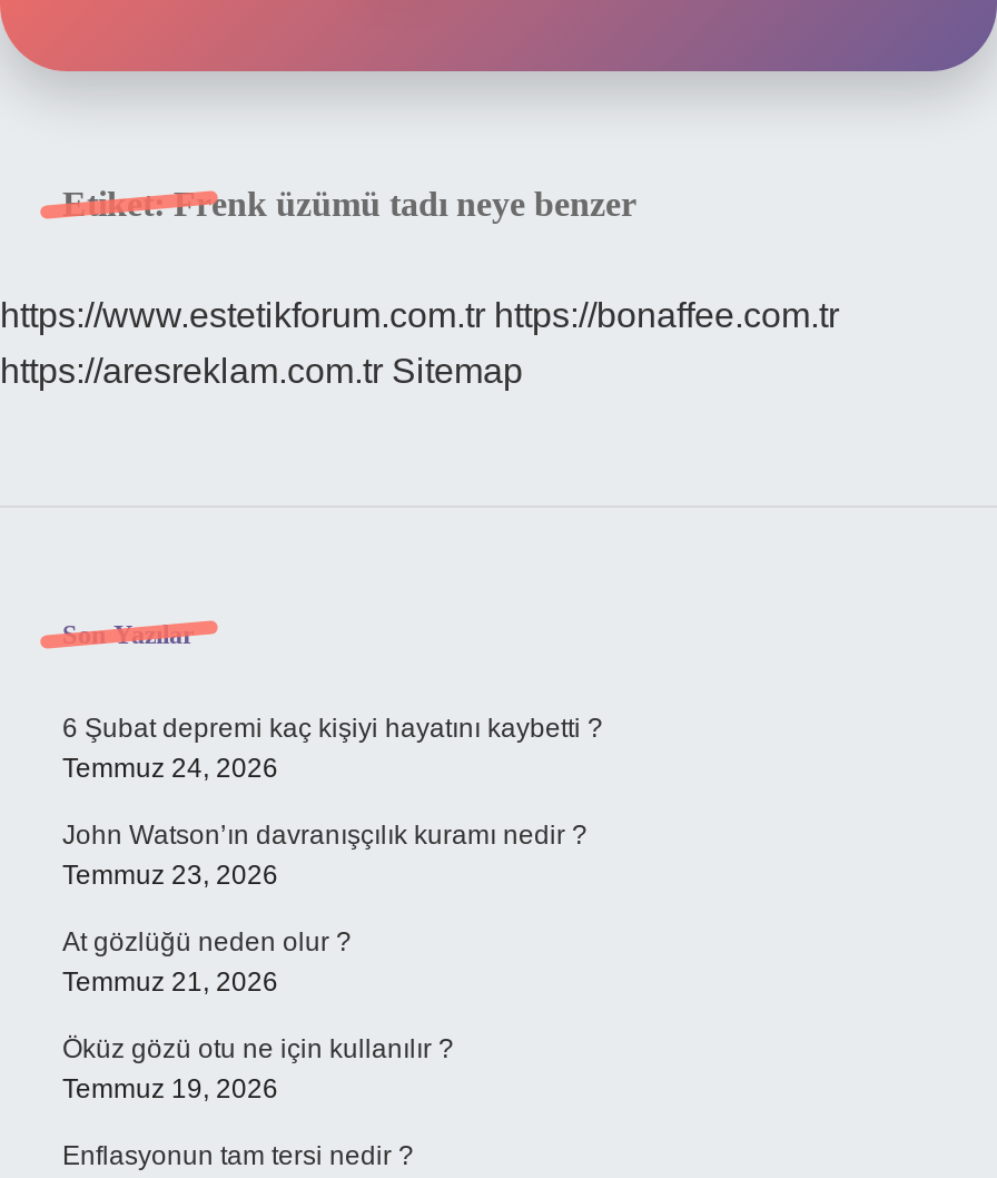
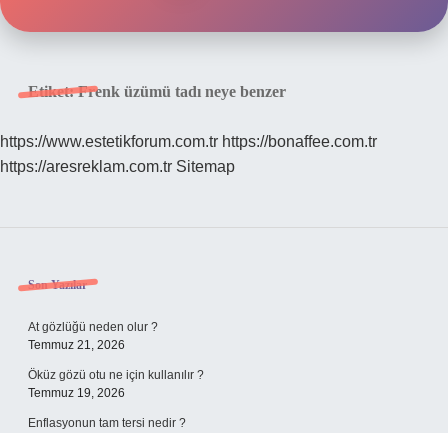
[62,713,603,891] 6 Şubat depremi kaç kişiyi hayatını kaybetti ? | Temmuz 24, 2026 | John Watson’ın davranışçılık kuramı nedir ? | Temmuz 23, 2026 -> none

